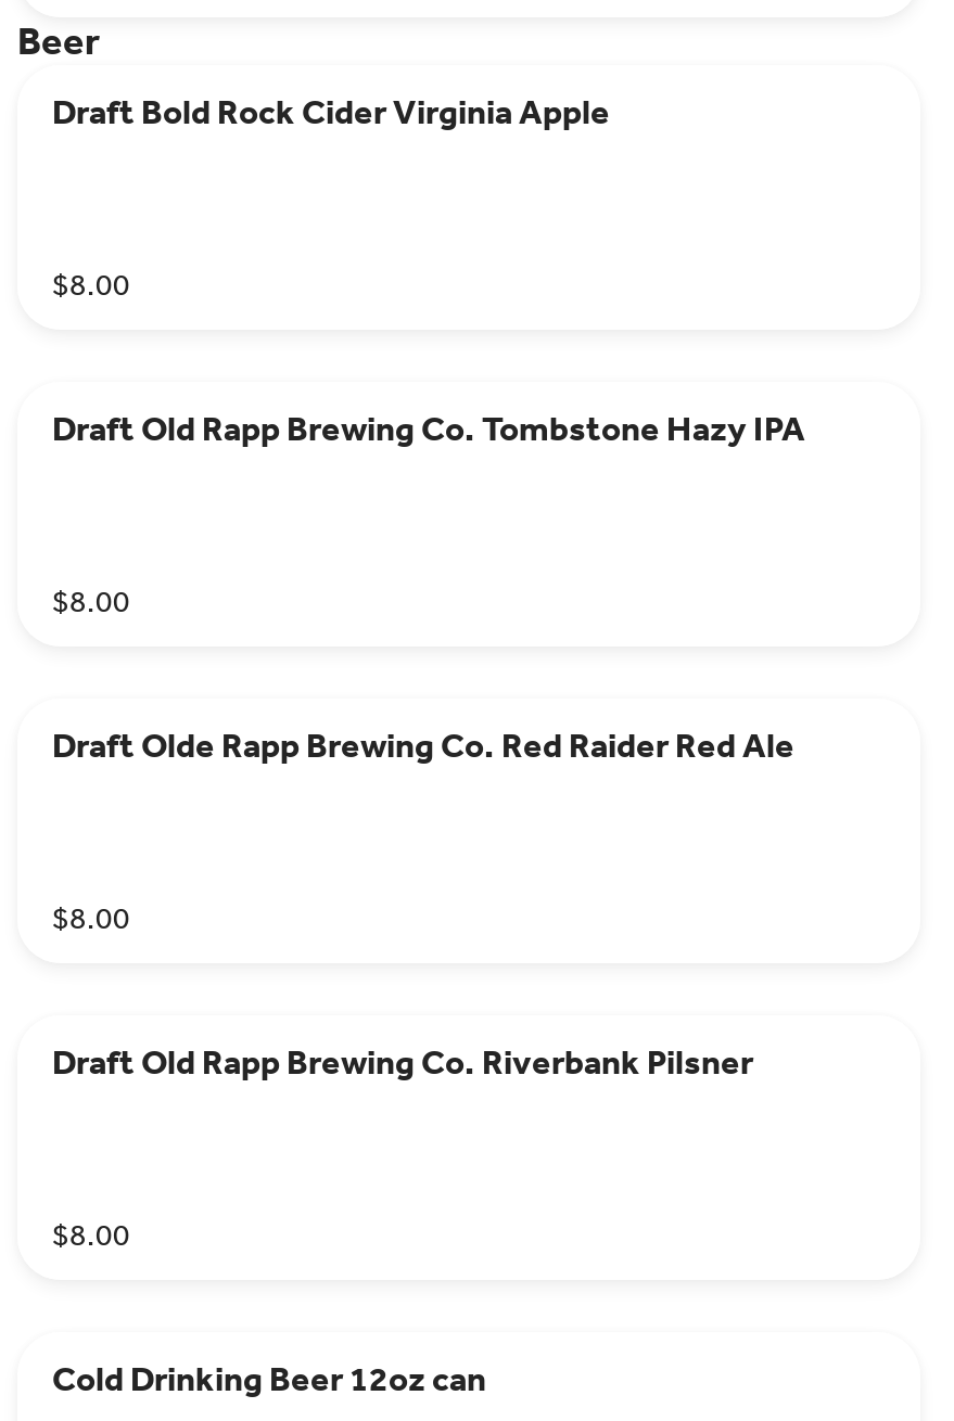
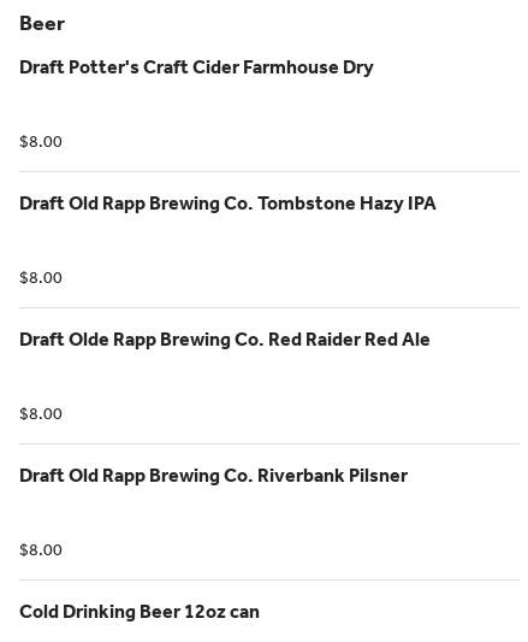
[52,91,610,132] Draft Bold Rock Cider Virginia Apple -> [19,55,374,78] Draft Potter's Craft Cider Farmhouse Dry

